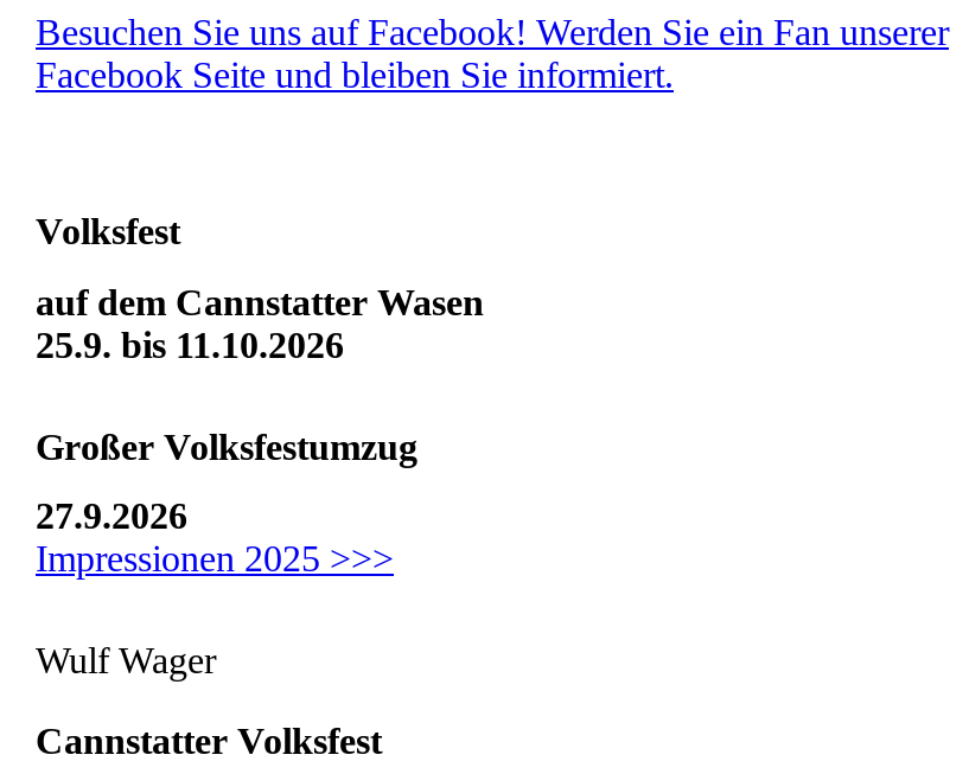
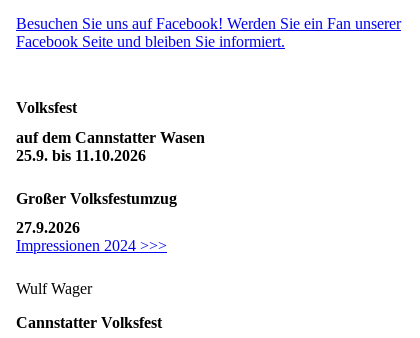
[36,538,394,578] Impressionen 2025 >>> -> [16,237,167,254] Impressionen 2024 >>>

